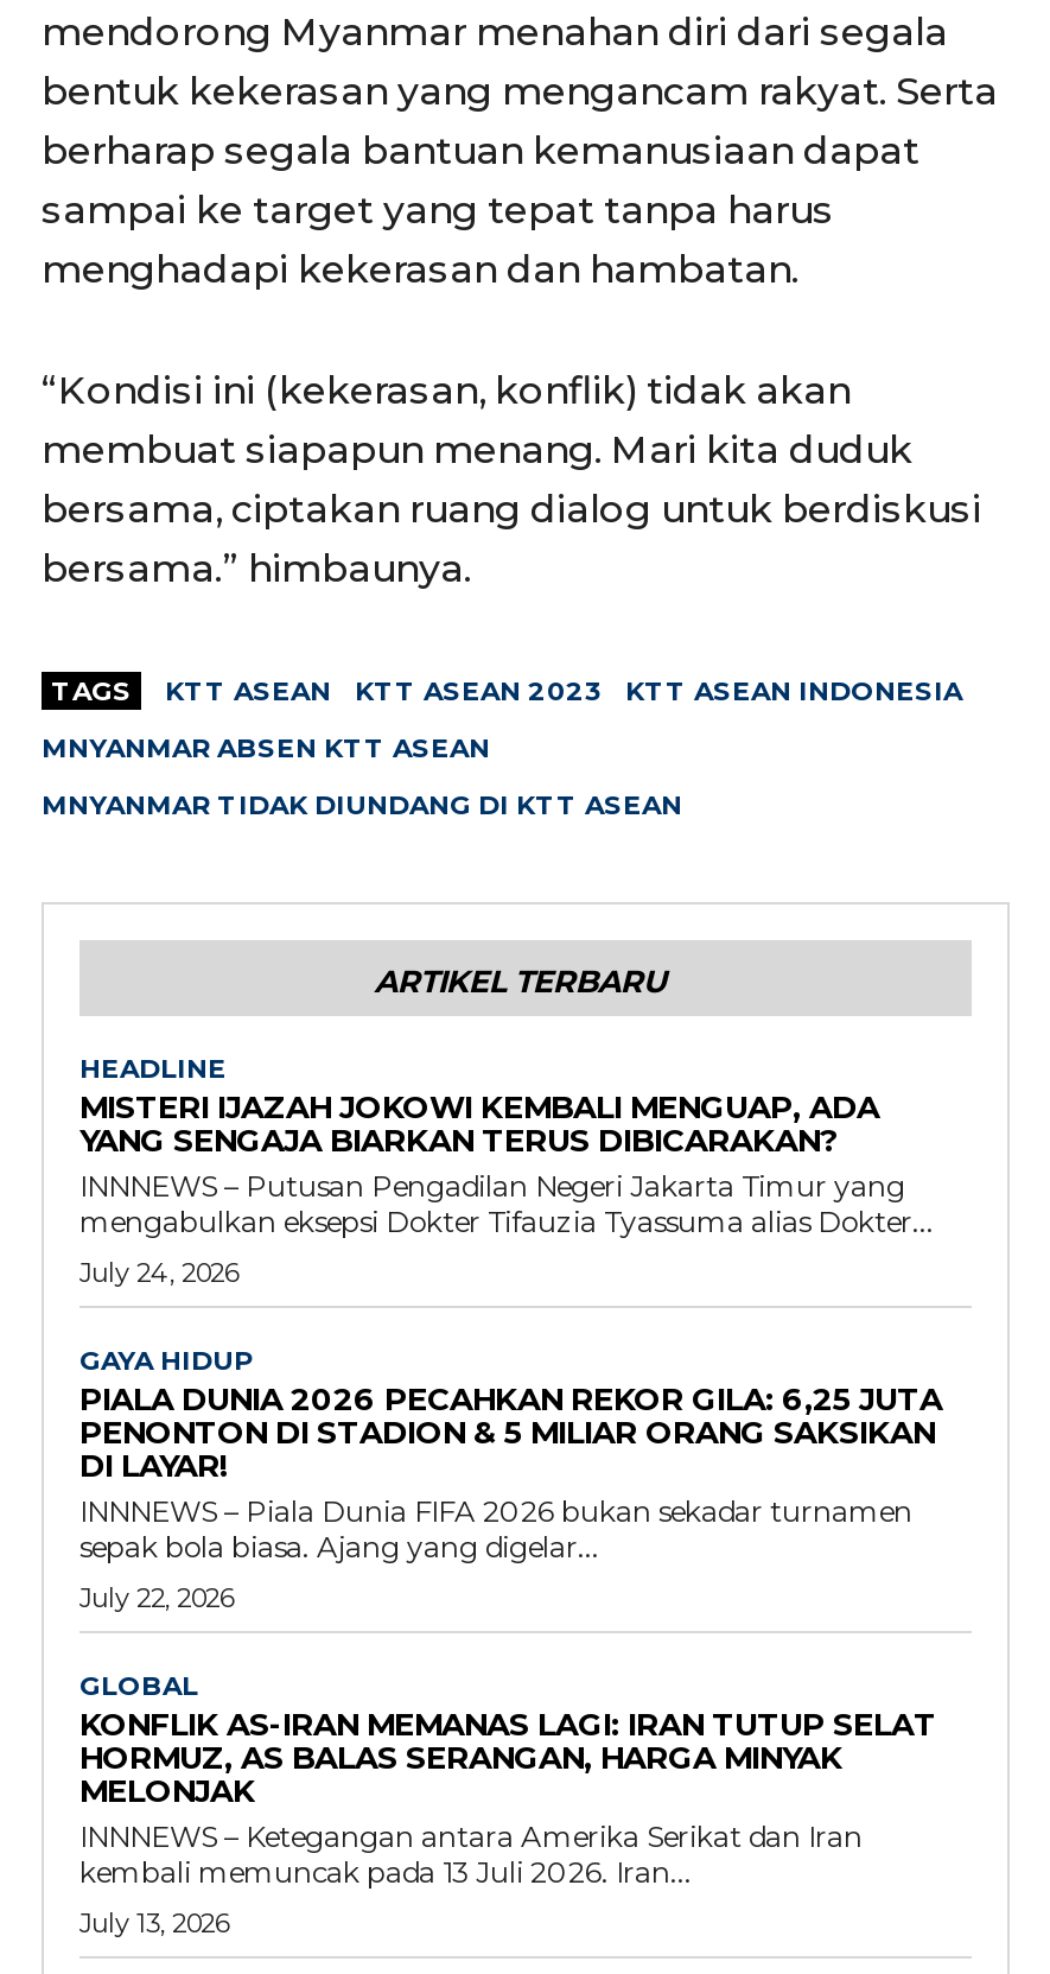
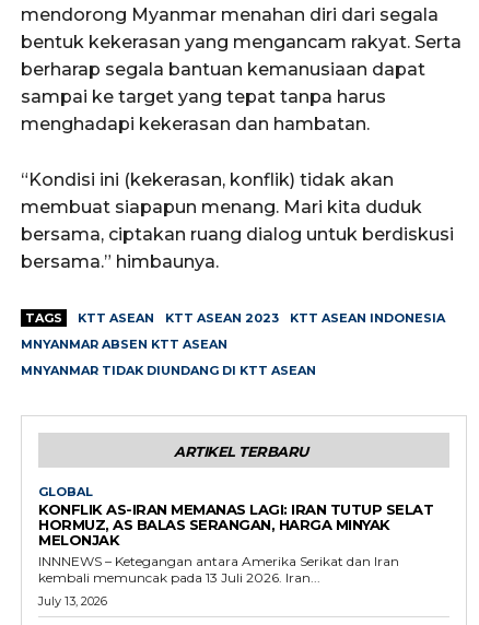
[79,1052,942,1615] HEADLINE | MISTERI IJAZAH JOKOWI KEMBALI MENGUAP, ADA | YANG SENGAJA BIARKAN TERUS DIBICARAKAN? | INNNEWS – Putusan Pengadilan Negeri Jakarta Timur yang | mengabulkan eksepsi Dokter Tifauzia Tyassuma alias Dokter... | July 24, 2026 | GAYA HIDUP | PIALA DUNIA 2026 PECAHKAN REKOR GILA: 6,25 JUTA | PENONTON DI STADION & 5 MILIAR ORANG SAKSIKAN | DI LAYAR! | INNNEWS – Piala Dunia FIFA 2026 bukan sekadar turnamen | sepak bola biasa. Ajang yang digelar... | July 22, 2026 -> none

